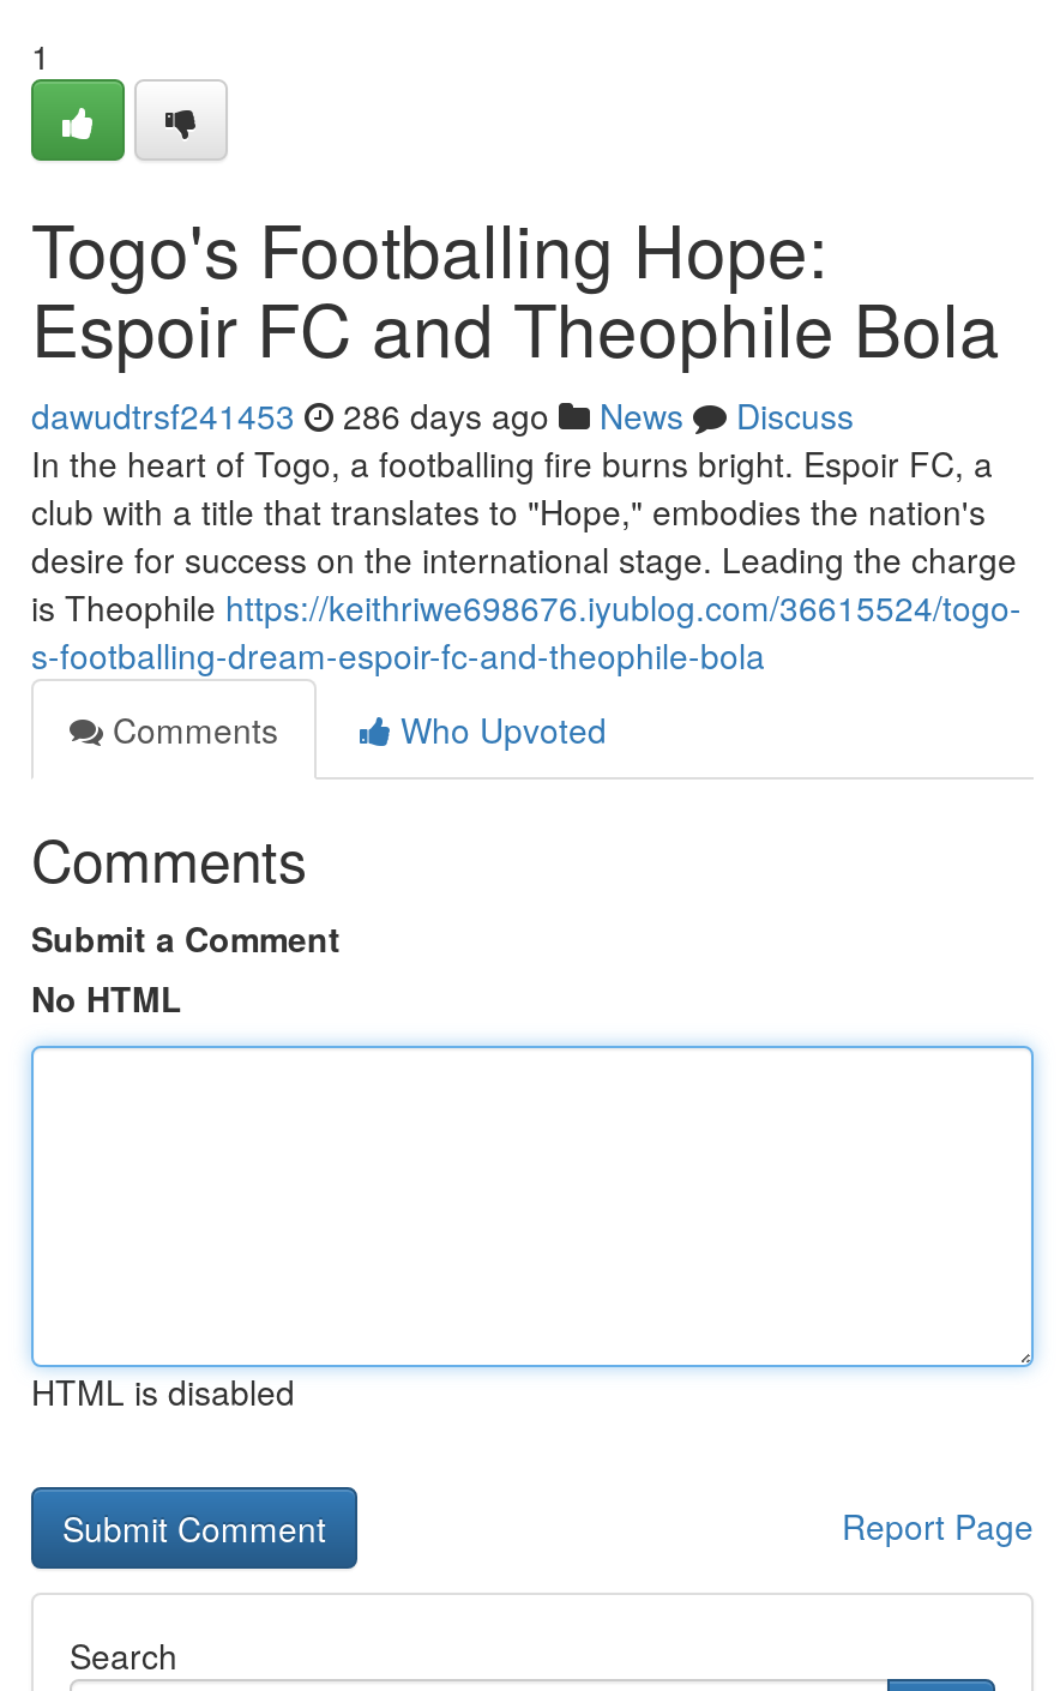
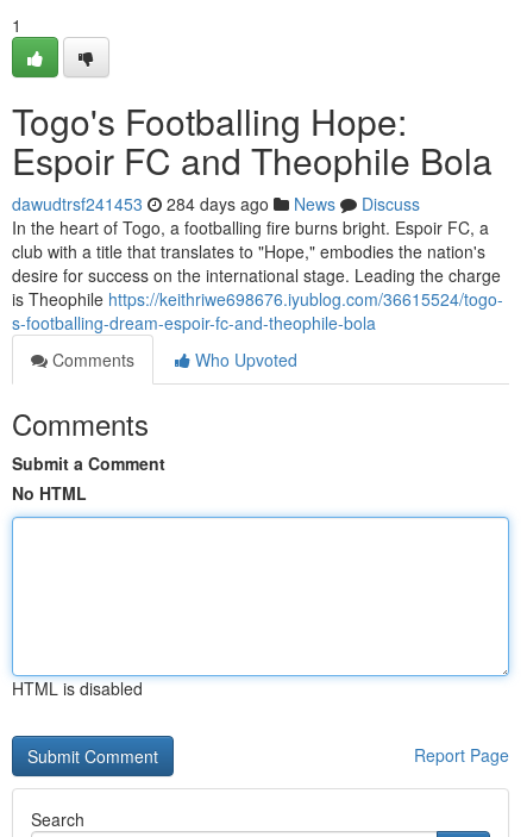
[31,391,854,439] dawudtrsf241453 286 days ago News Discuss -> [12,192,420,216] dawudtrsf241453 284 days ago News Discuss

